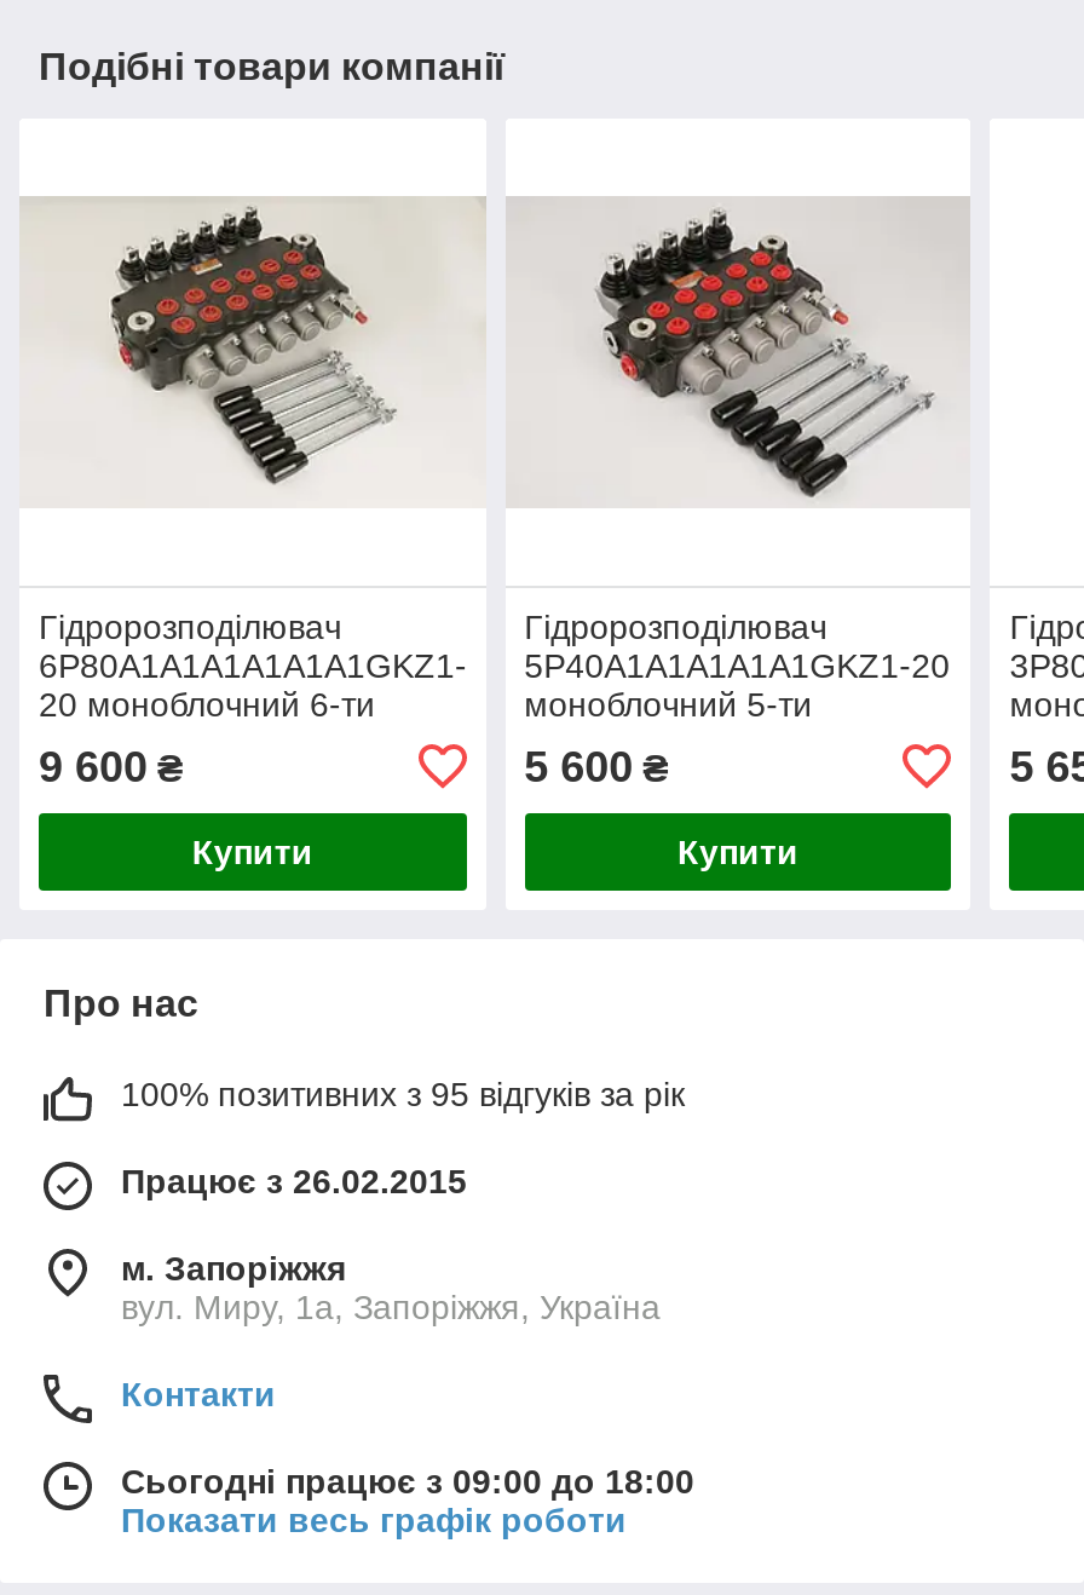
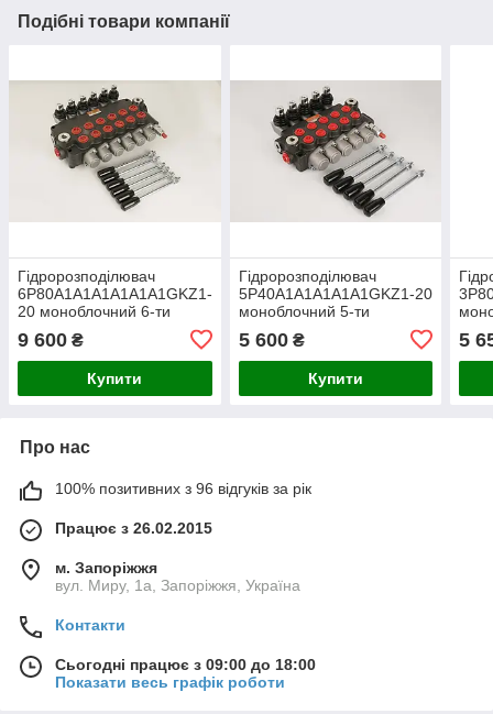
[121,1074,685,1113] 100% позитивних з 95 відгуків за рік -> [55,479,311,497] 100% позитивних з 96 відгуків за рік

